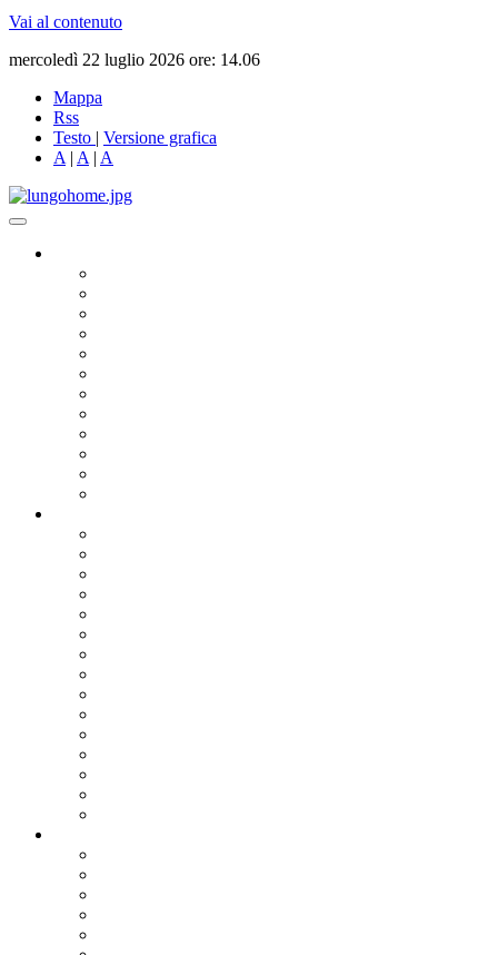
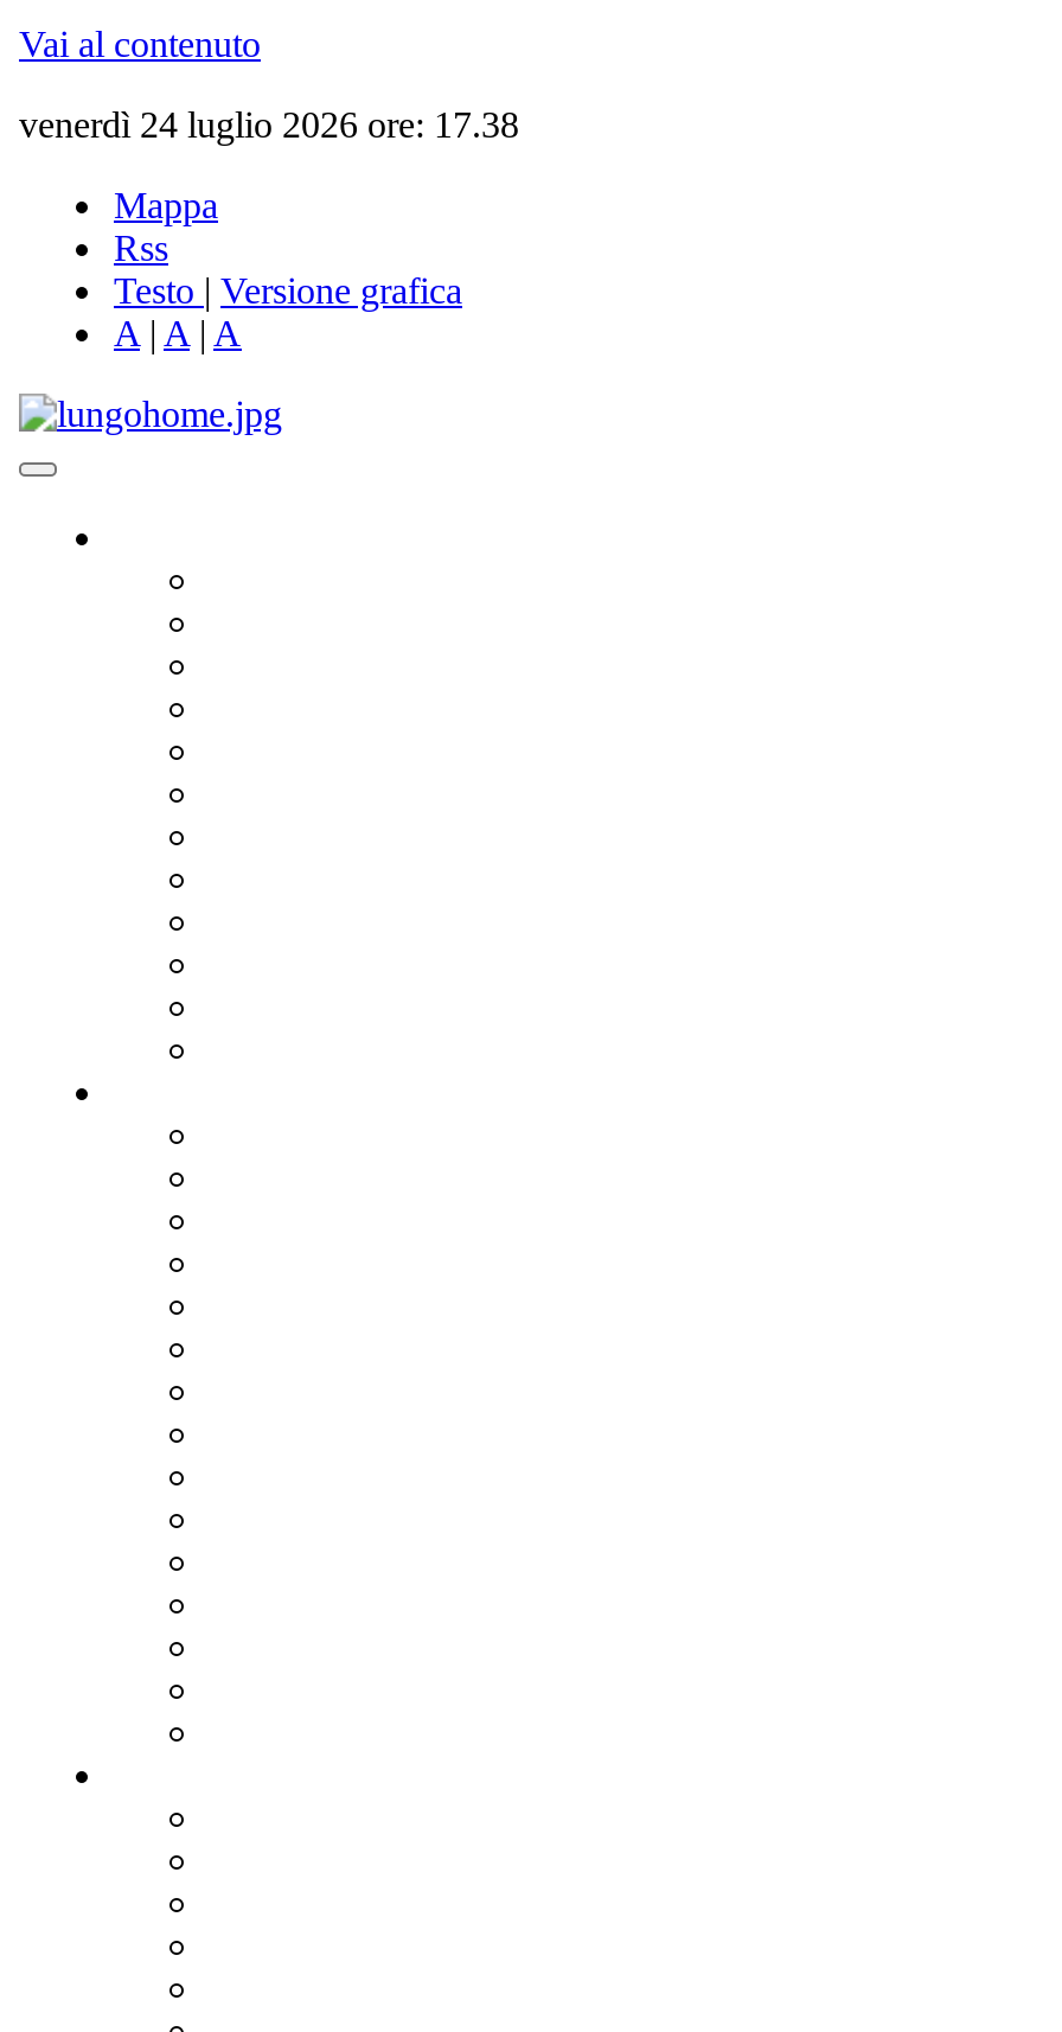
[9,50,260,69] mercoledì 22 luglio 2026 ore: 14.06 -> [19,104,519,144] venerdì 24 luglio 2026 ore: 17.38

